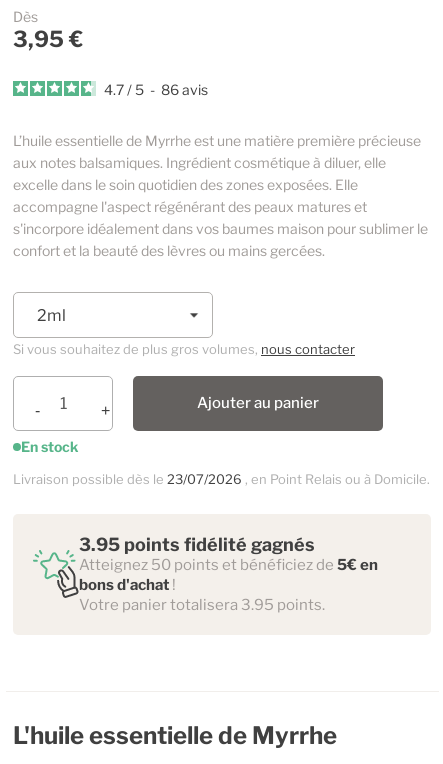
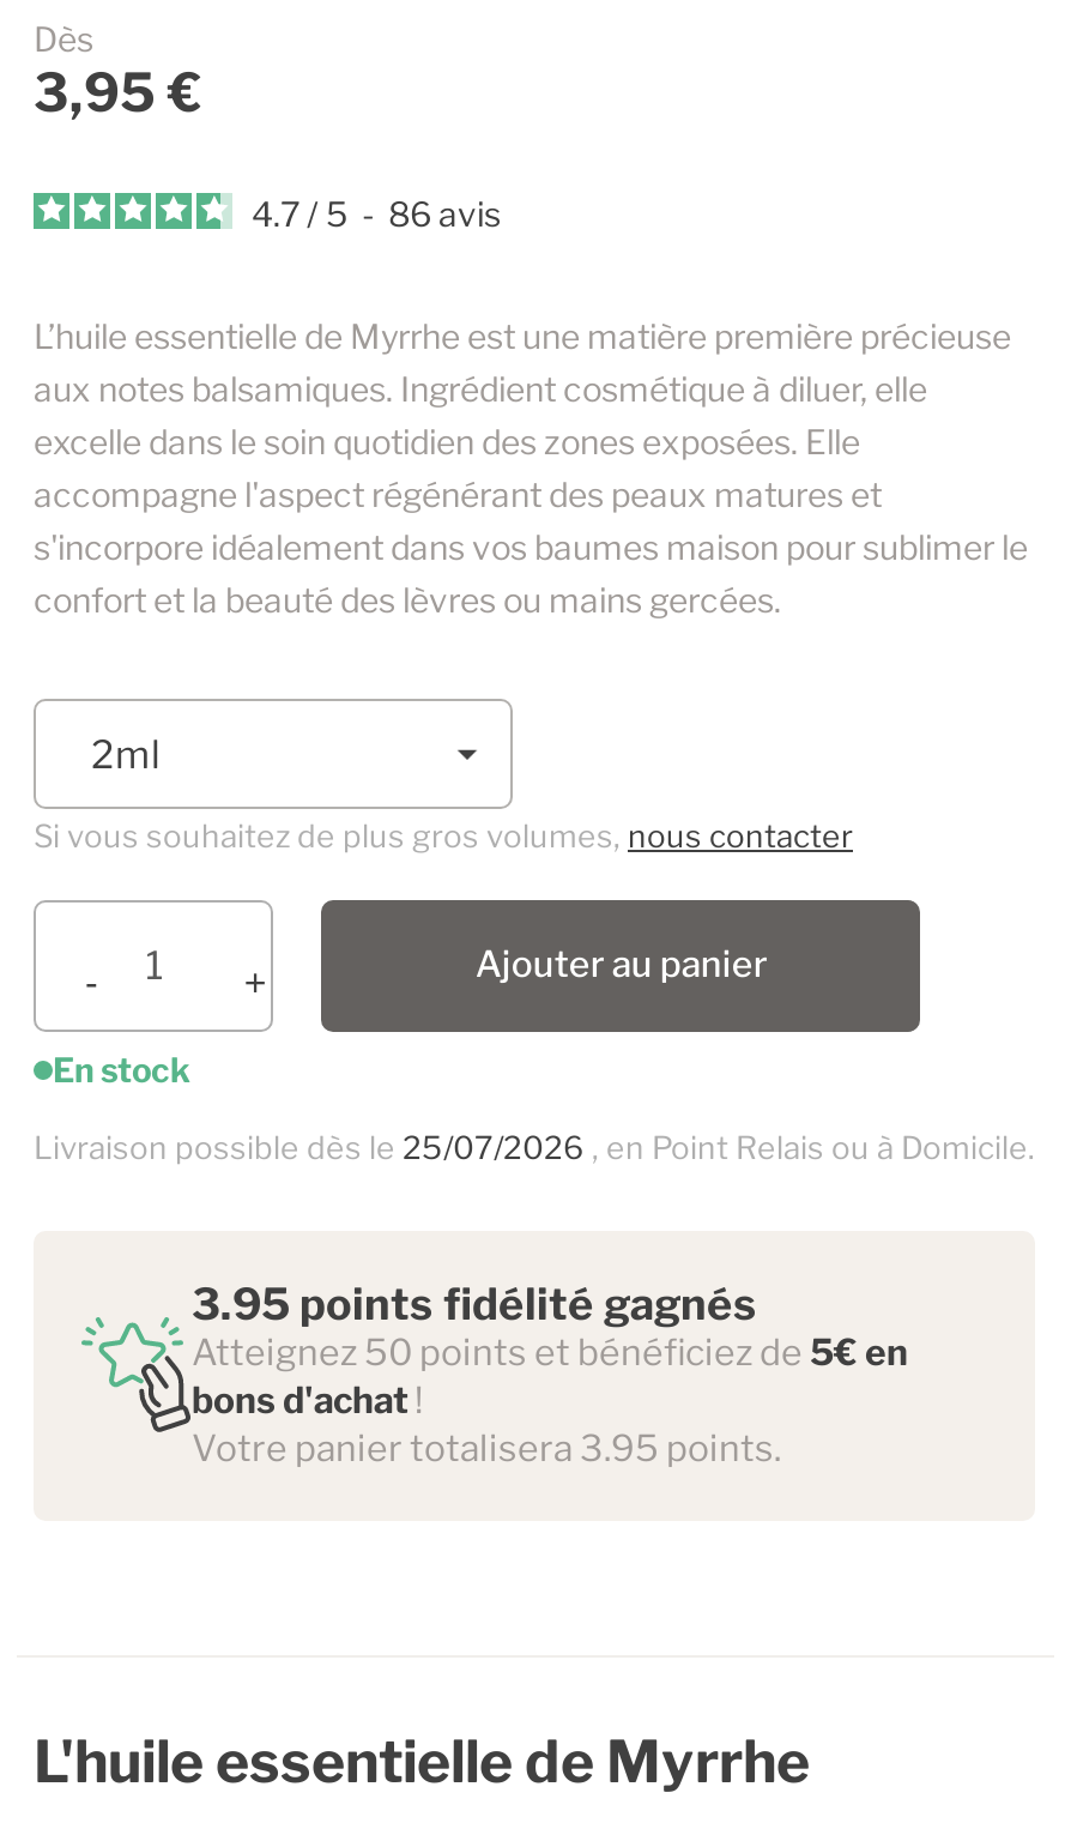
[13,471,430,487] Livraison possible dès le 23/07/2026, en Point Relais ou à Domicile. -> [34,1127,1035,1165] Livraison possible dès le 25/07/2026, en Point Relais ou à Domicile.

